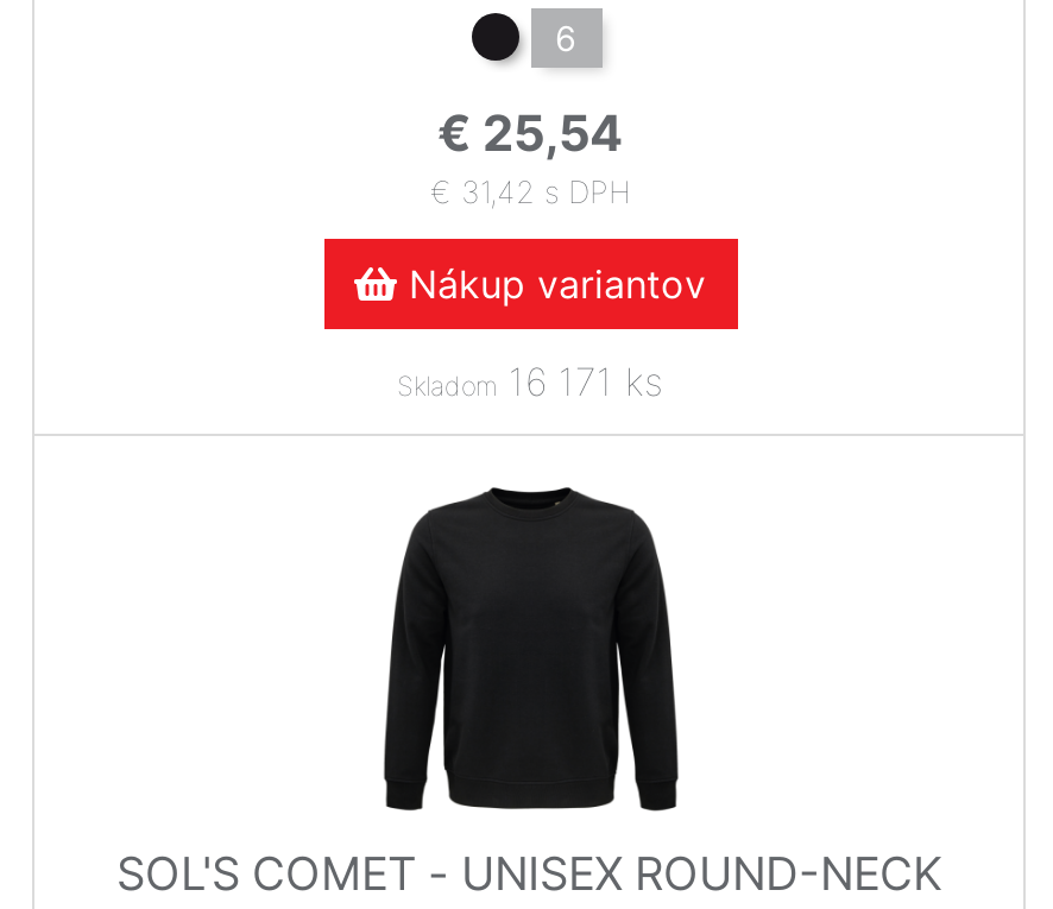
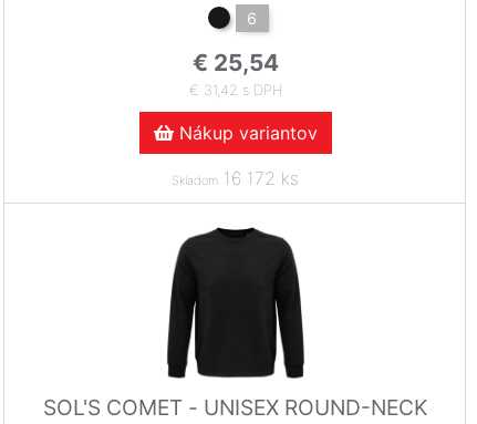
[397,358,663,406] Skladom 16 171 ks -> [172,167,299,190] Skladom 16 172 ks

